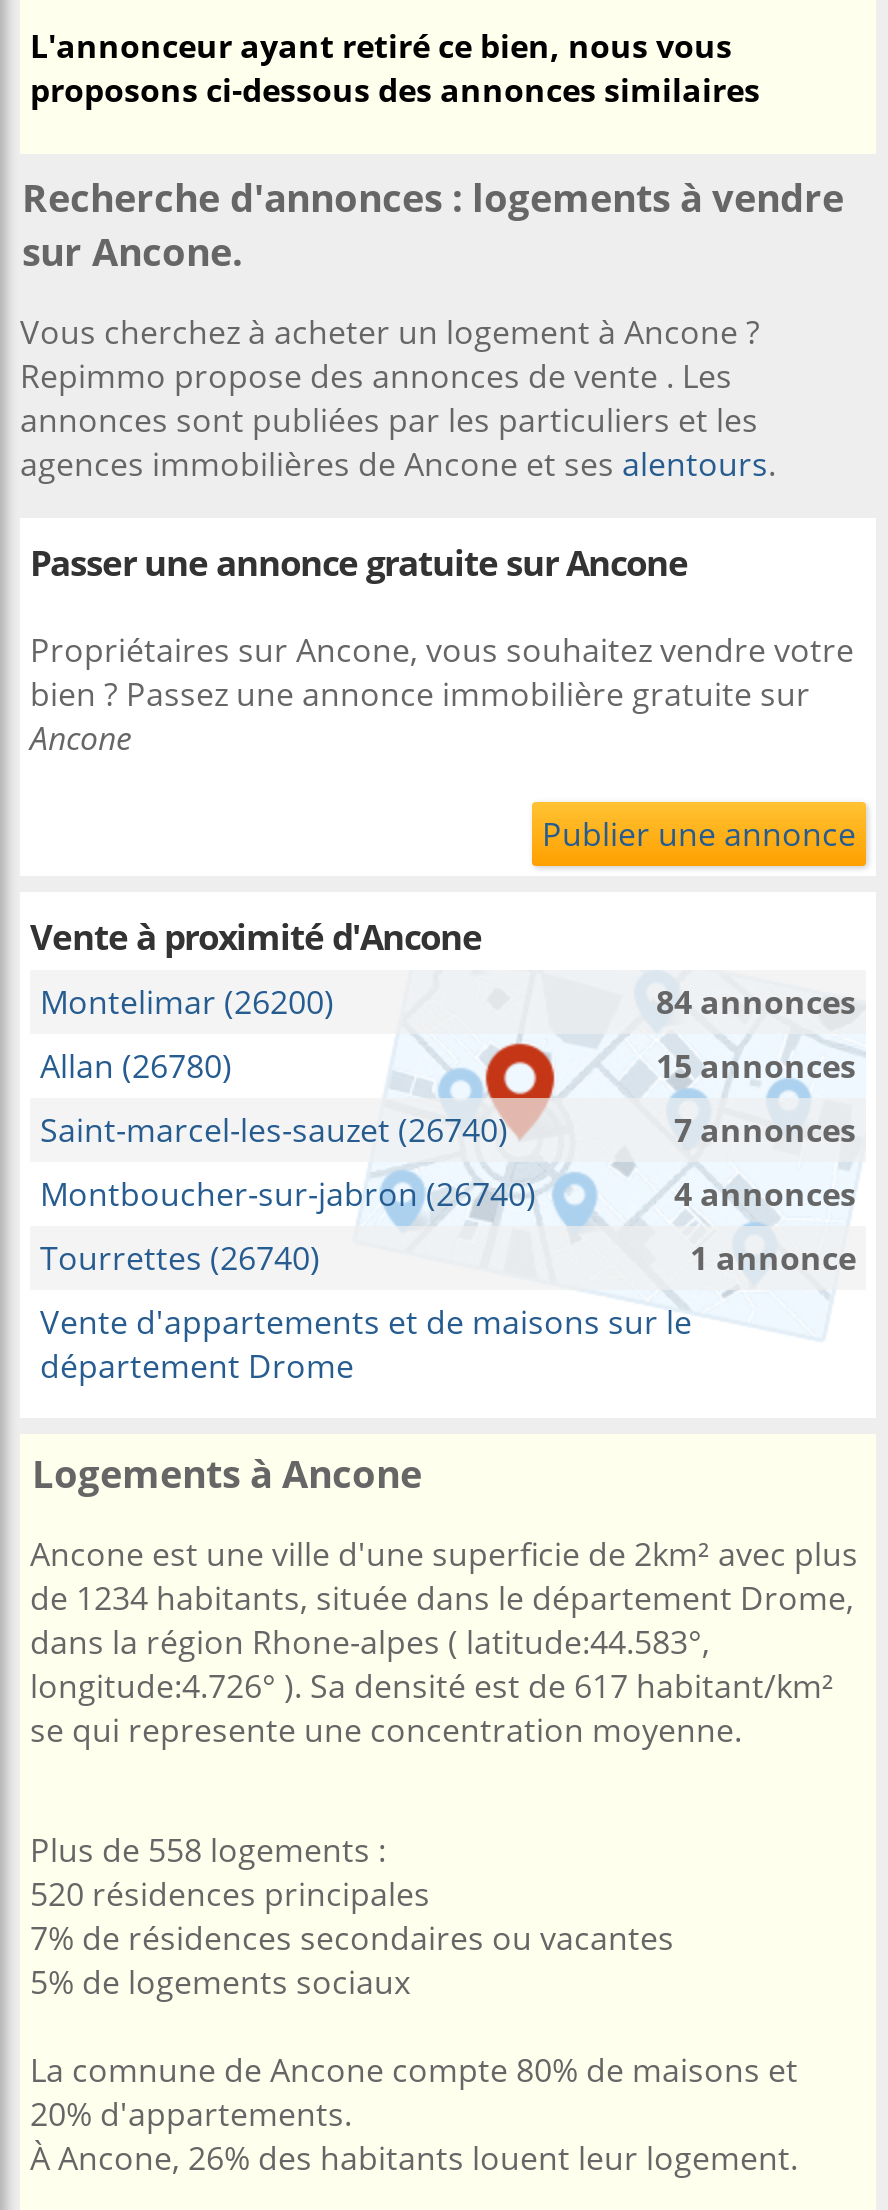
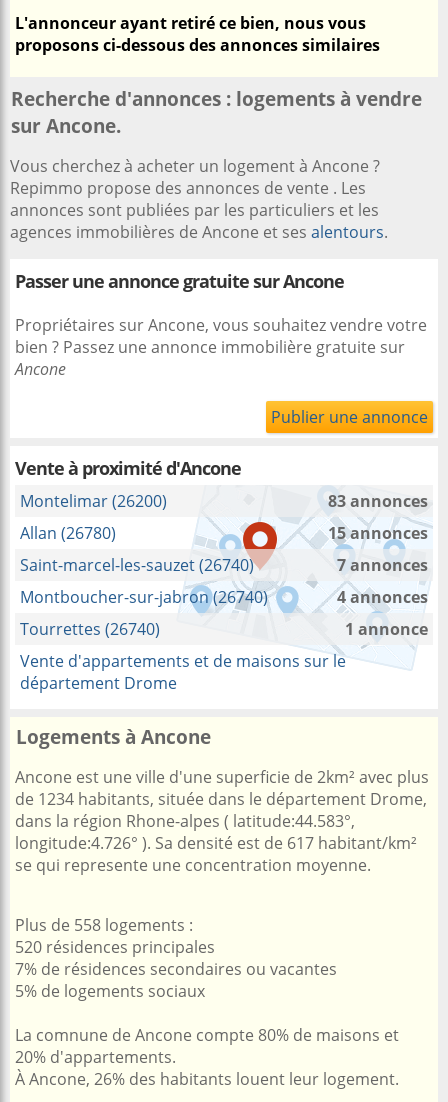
[656,980,856,1024] 84 annonces -> [328,490,428,512] 83 annonces

